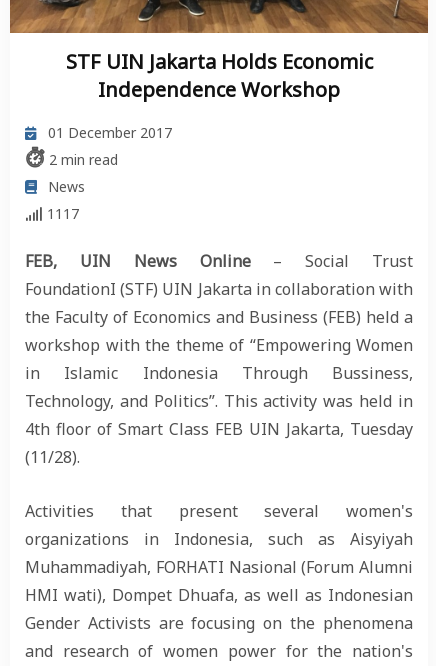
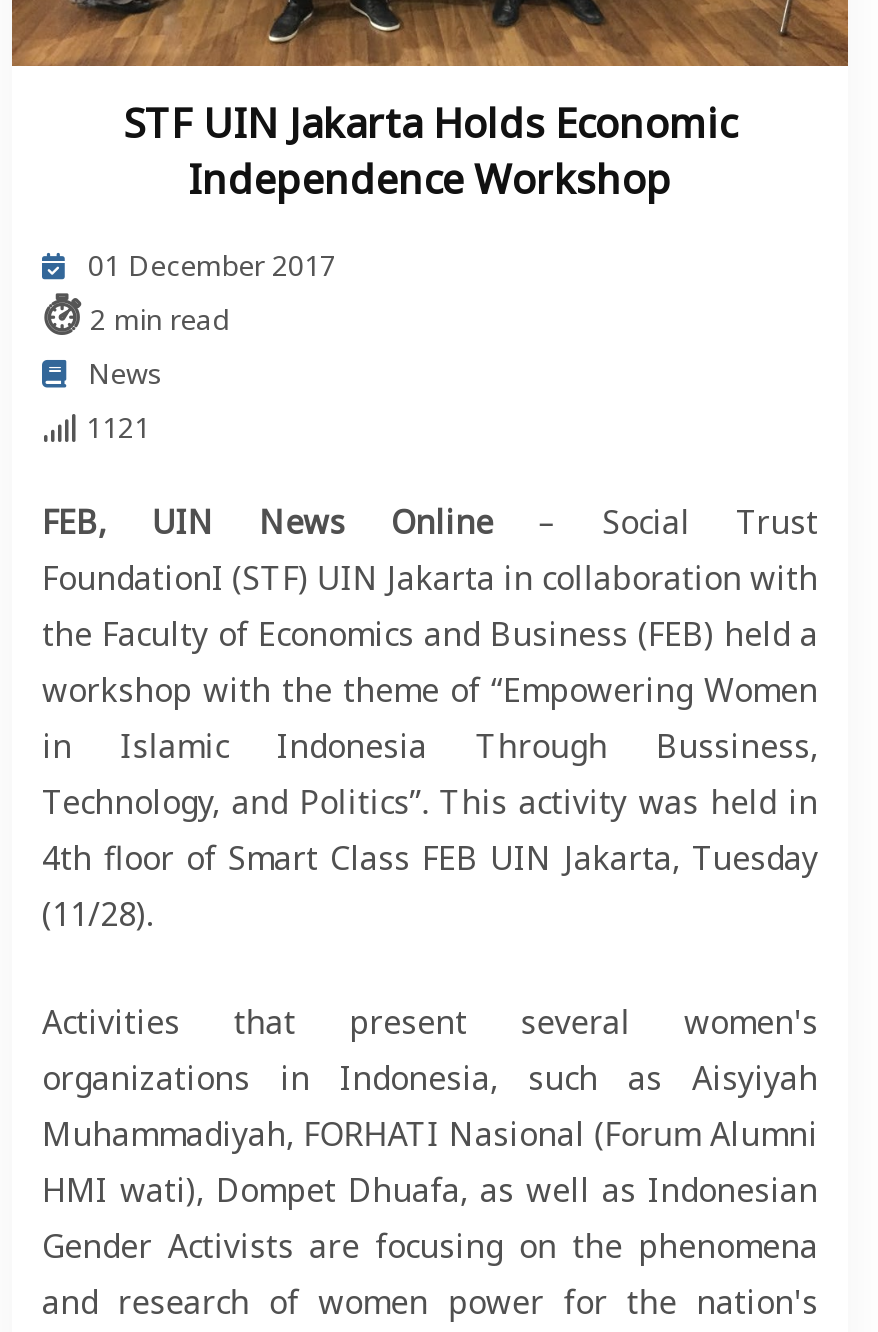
[43,203,79,222] 1117 -> [78,407,150,445] 1121

